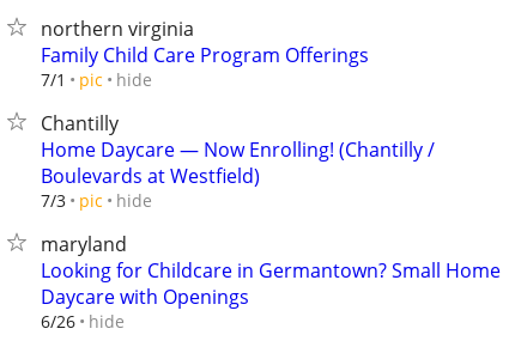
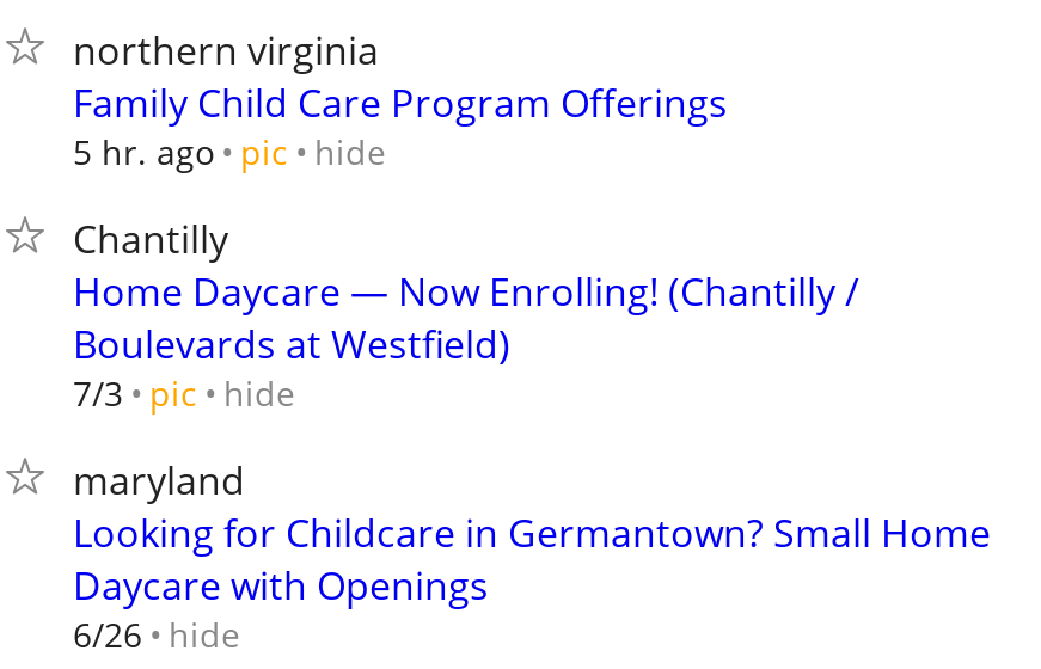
[41,68,152,91] 7/1 pic hide -> [73,128,386,174] 5 hr. ago pic hide

